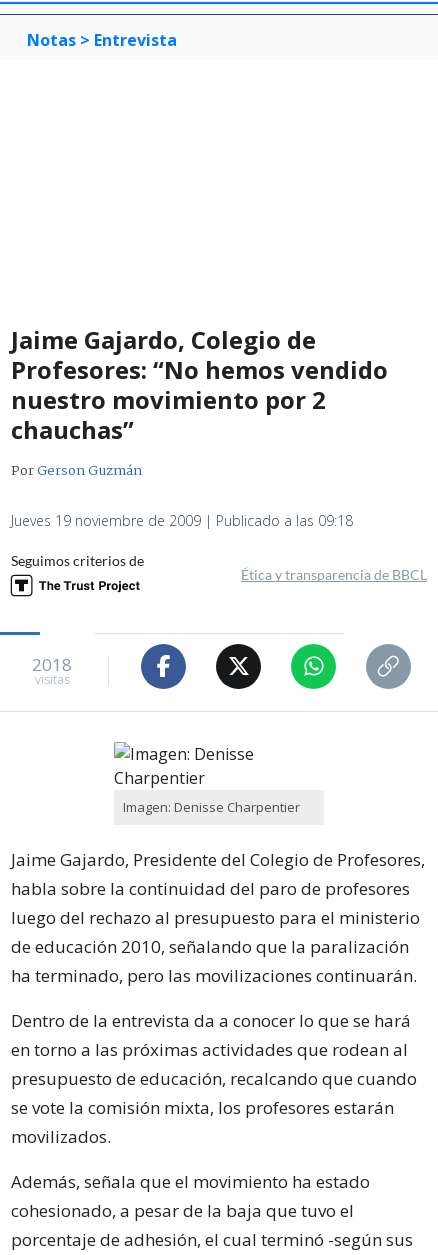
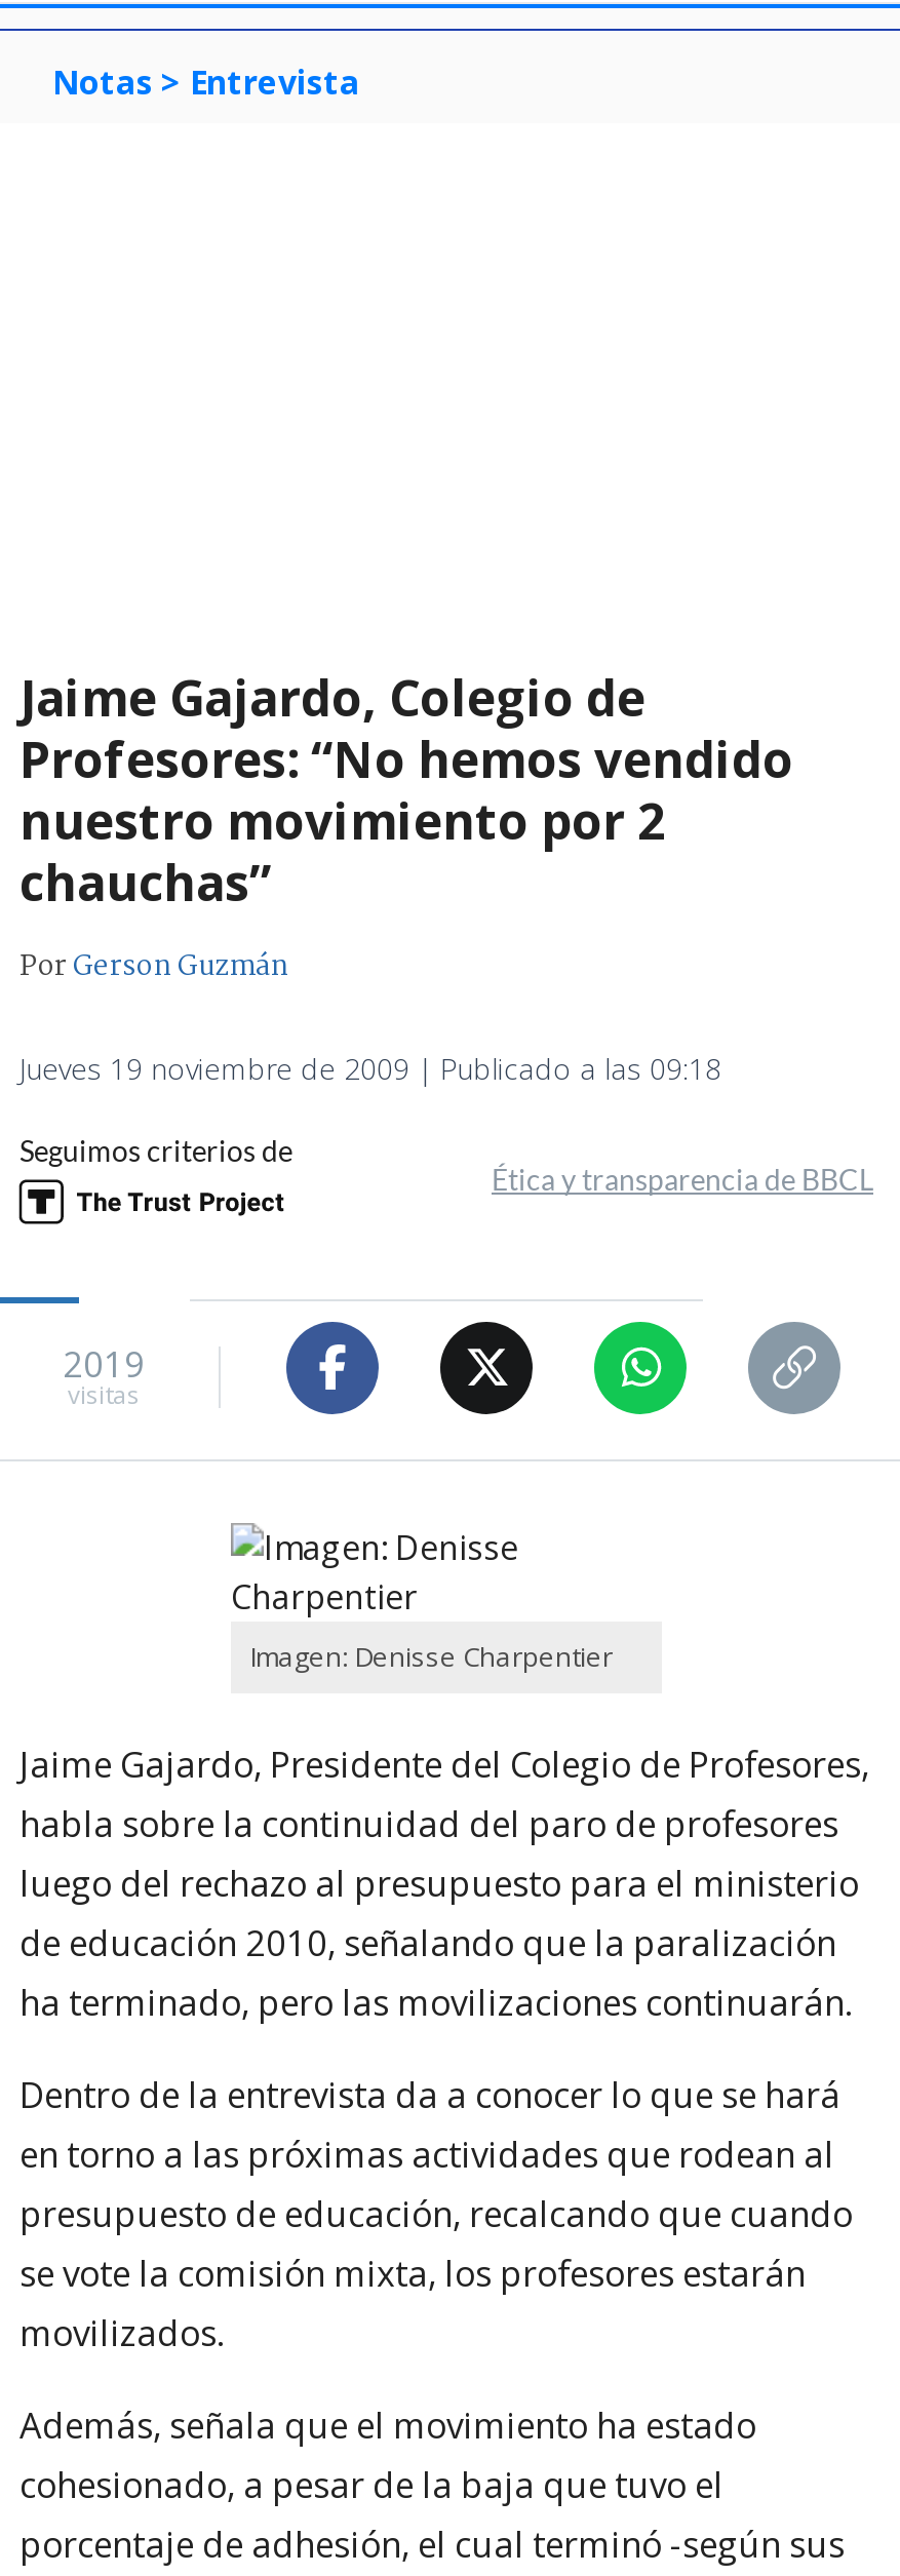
[32,653,72,676] 2018 -> [63,1341,145,1388] 2019

